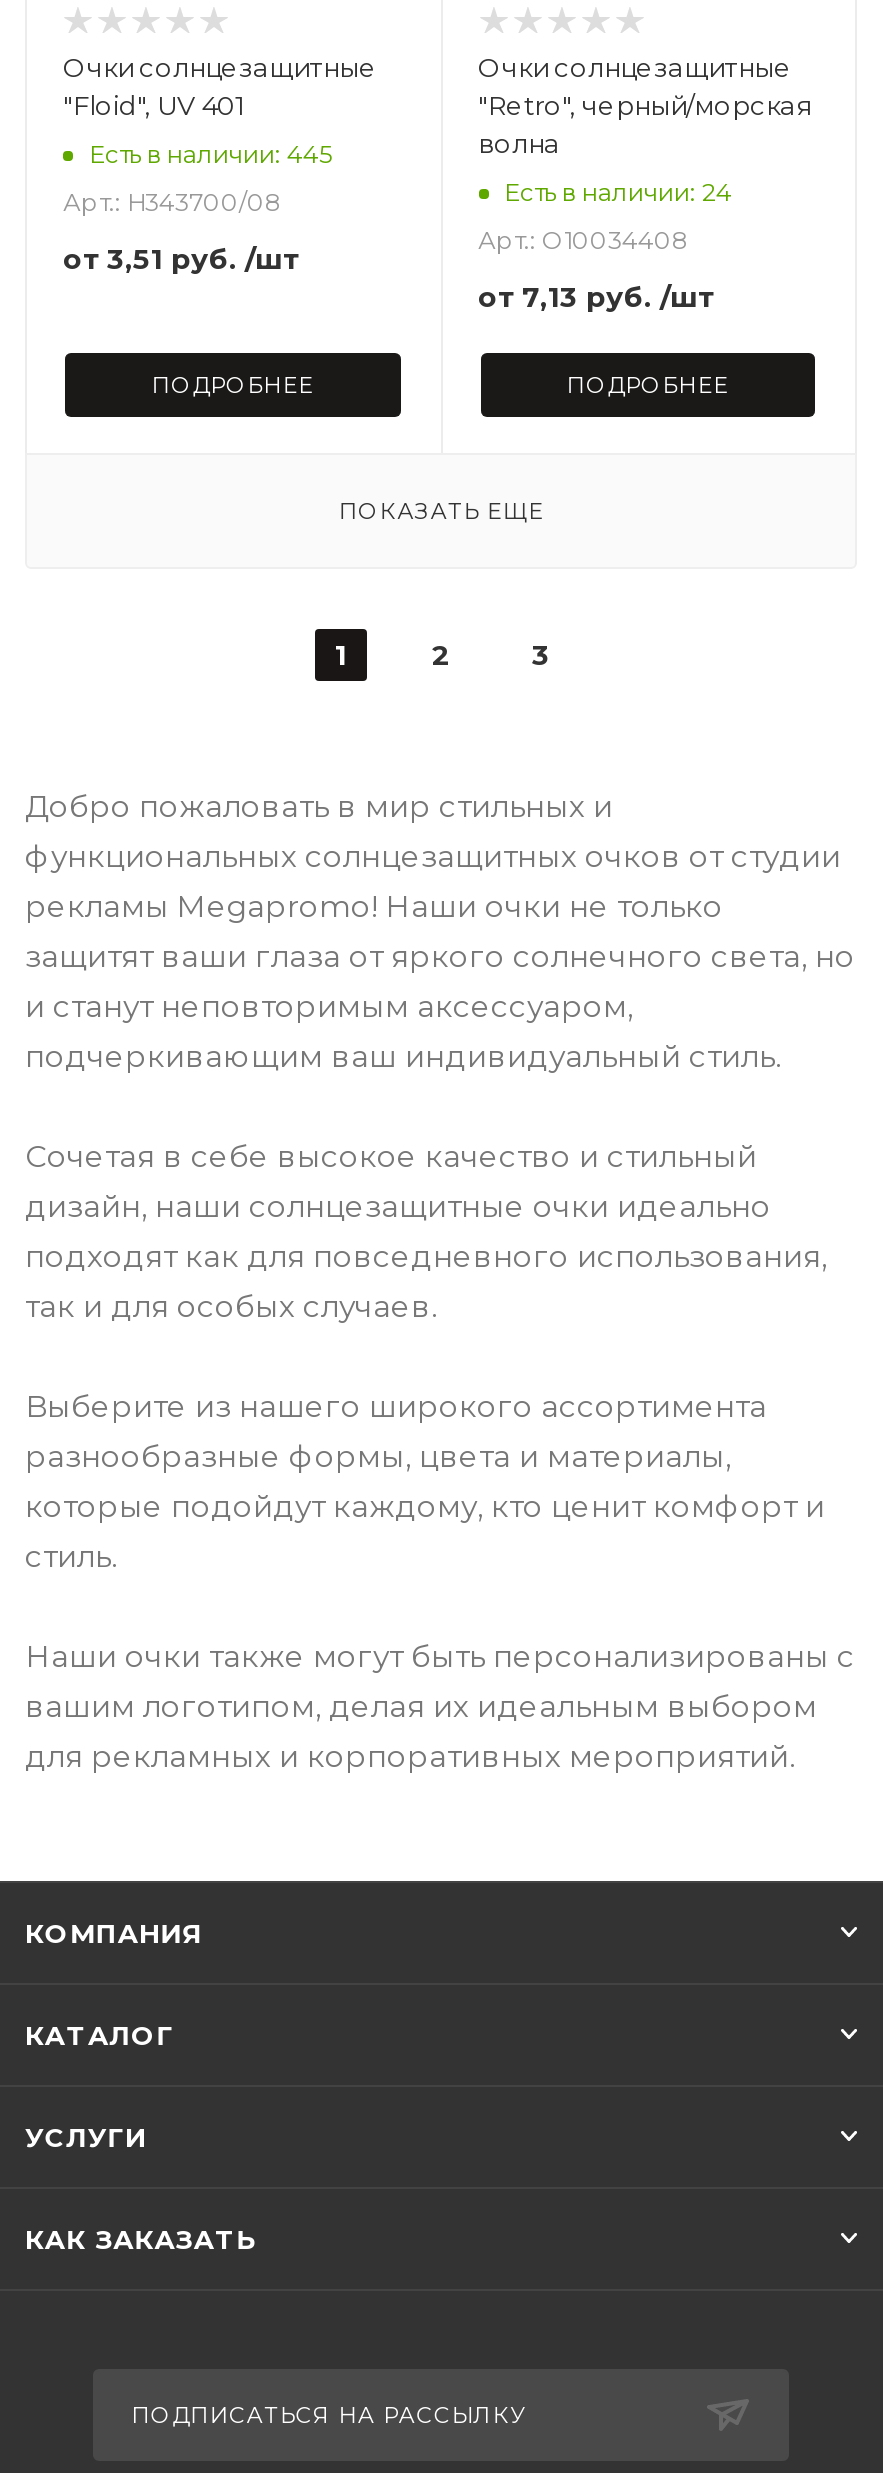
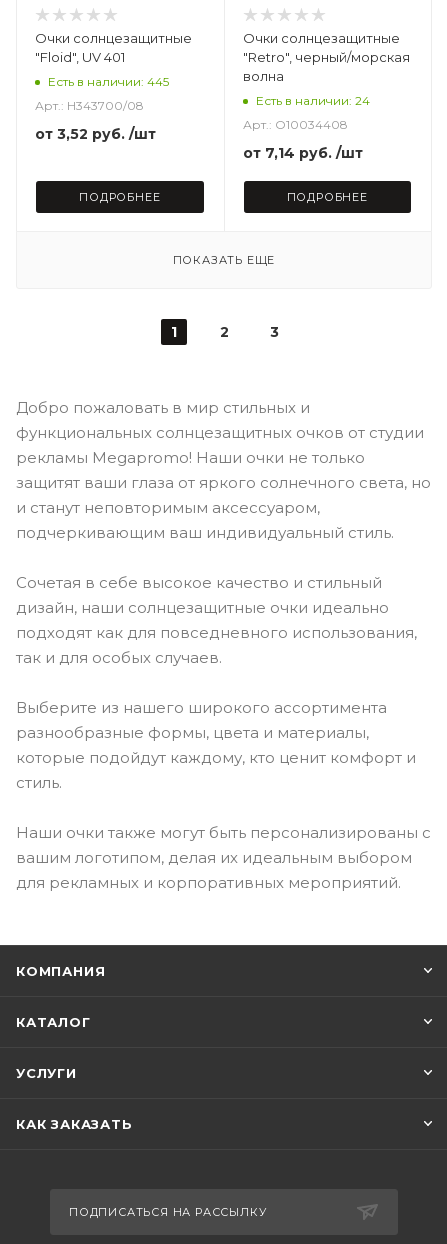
[63,241,299,277] от 3,51 руб. /шт -> [35,125,156,143] от 3,52 руб. /шт
[478,279,714,315] от 7,13 руб. /шт -> [242,144,362,162] от 7,14 руб. /шт

